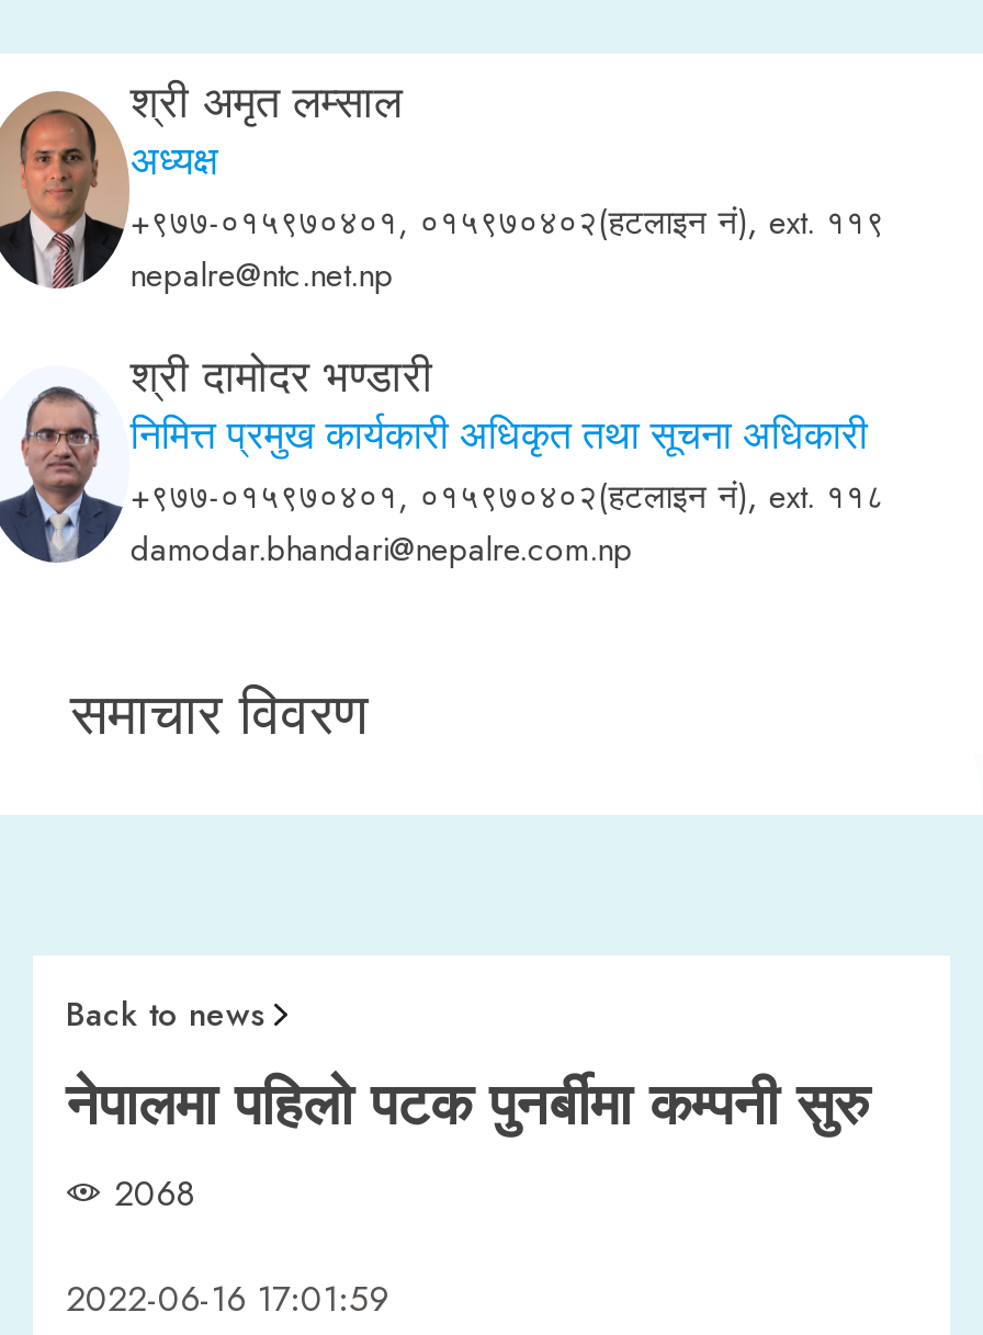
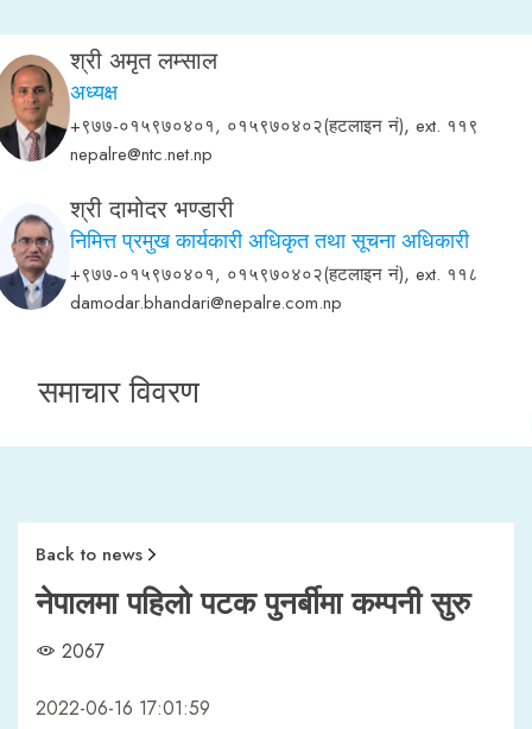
[114,1169,195,1220] 2068 -> [62,638,104,665] 2067

